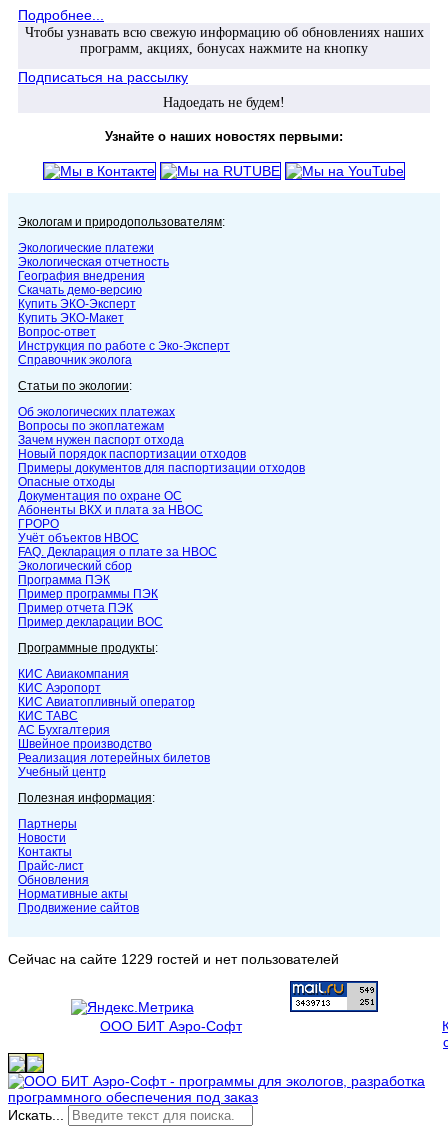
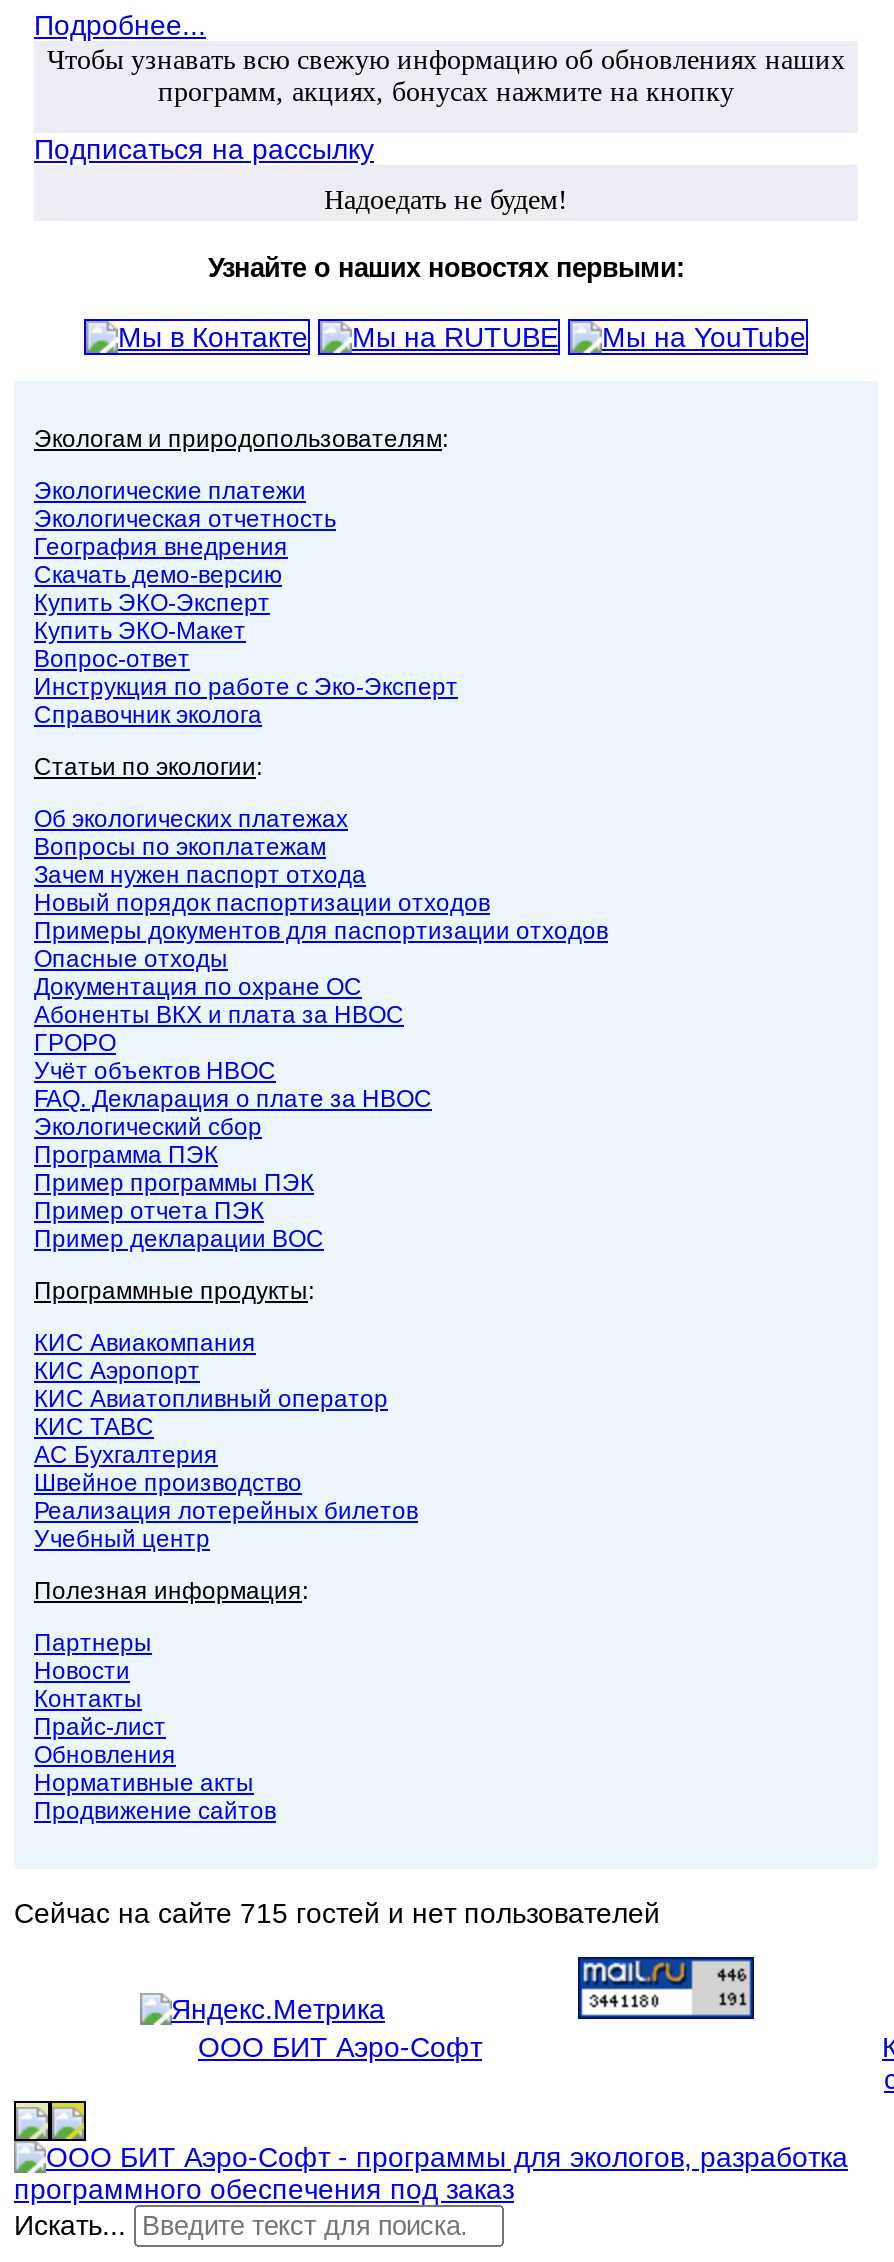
[8,951,339,967] Сейчас на сайте 1229 гостей и нет пользователей -> [14,1898,660,1930] Сейчас на сайте 715 гостей и нет пользователей

